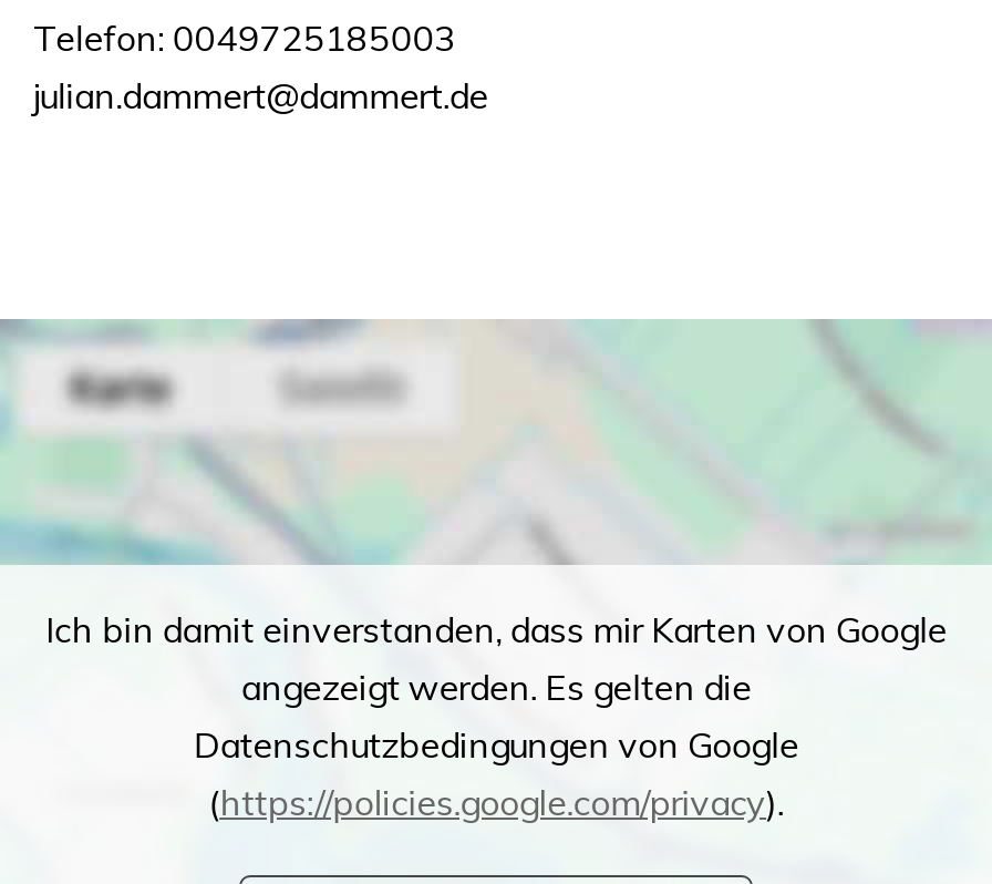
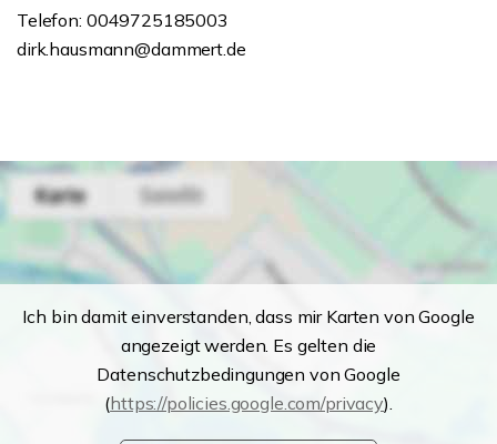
[33,73,488,117] julian.dammert@dammert.de -> [17,38,246,60] dirk.hausmann@dammert.de

